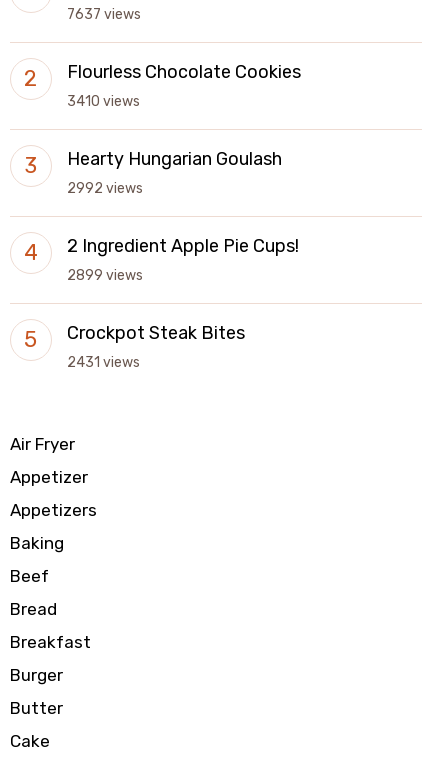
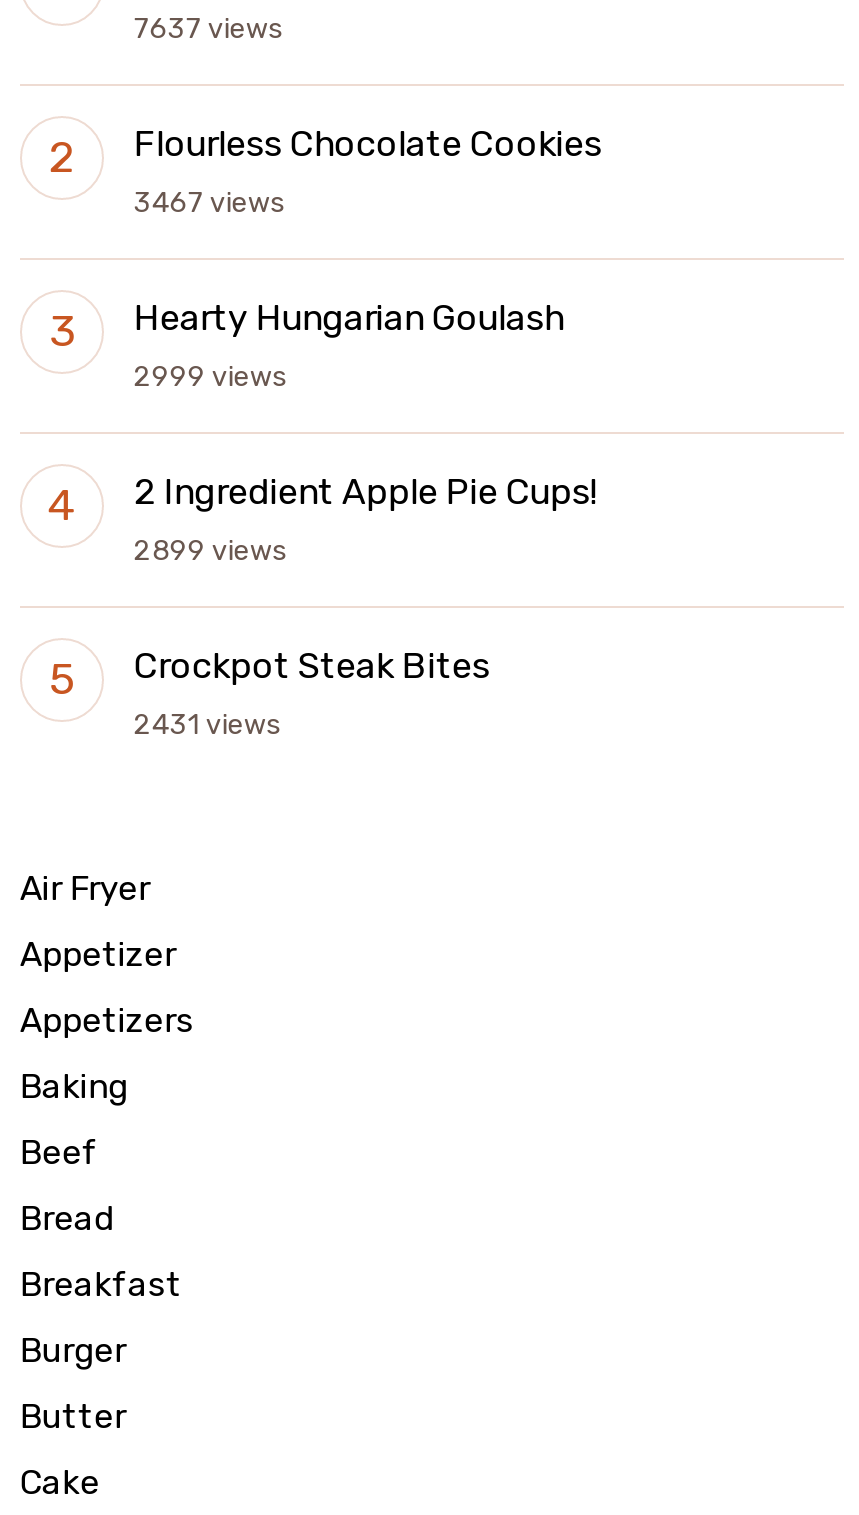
[67,93,140,110] 3410 views -> [134,186,284,220] 3467 views
[67,180,143,197] 2992 views -> [134,360,286,394] 2999 views

